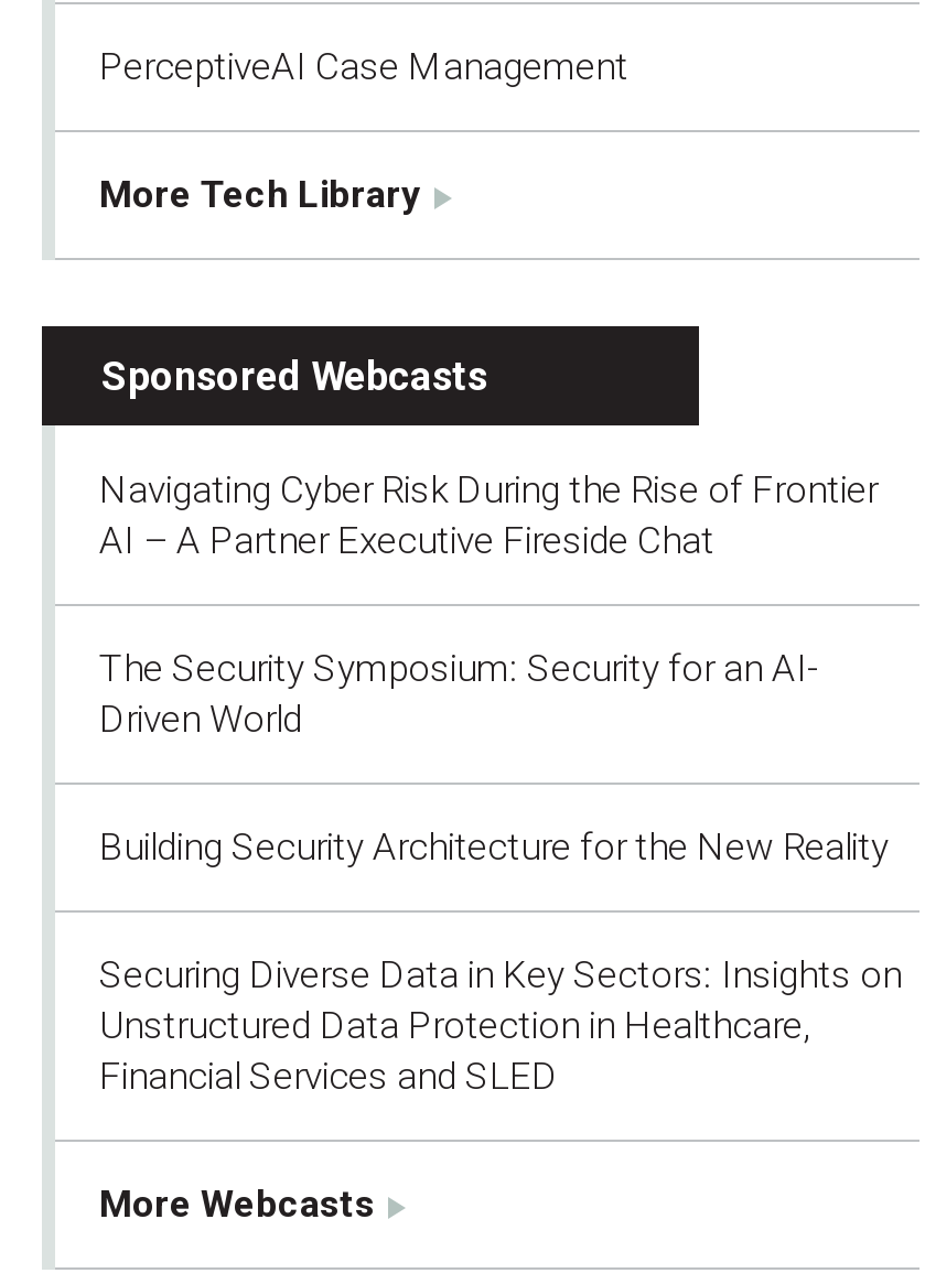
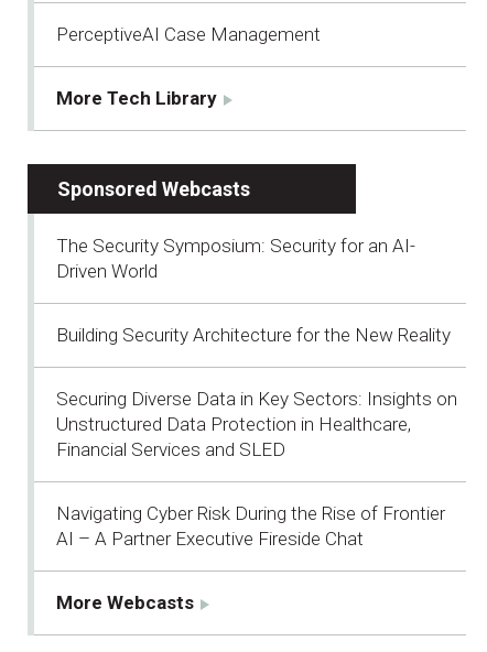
moved [99,466,878,561] -> [56,502,445,549]: Navigating Cyber Risk During the Rise of Frontier | AI – A Partner Executive Fireside Chat
moved [99,645,902,1097] -> [56,234,457,460]: The Security Symposium: Security for an AI- | Driven World | Building Security Architecture for the New Reality | Securing Diverse Data in Key Sectors: Insights on | Unstructured Data Protection in Healthcare, | Financial Services and SLED

